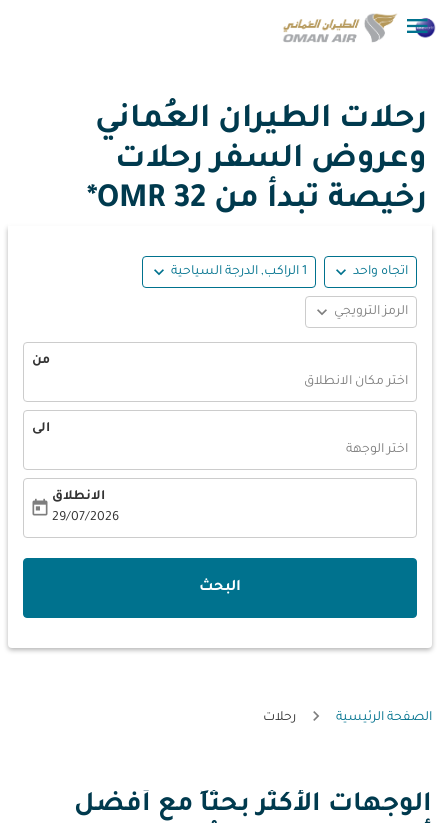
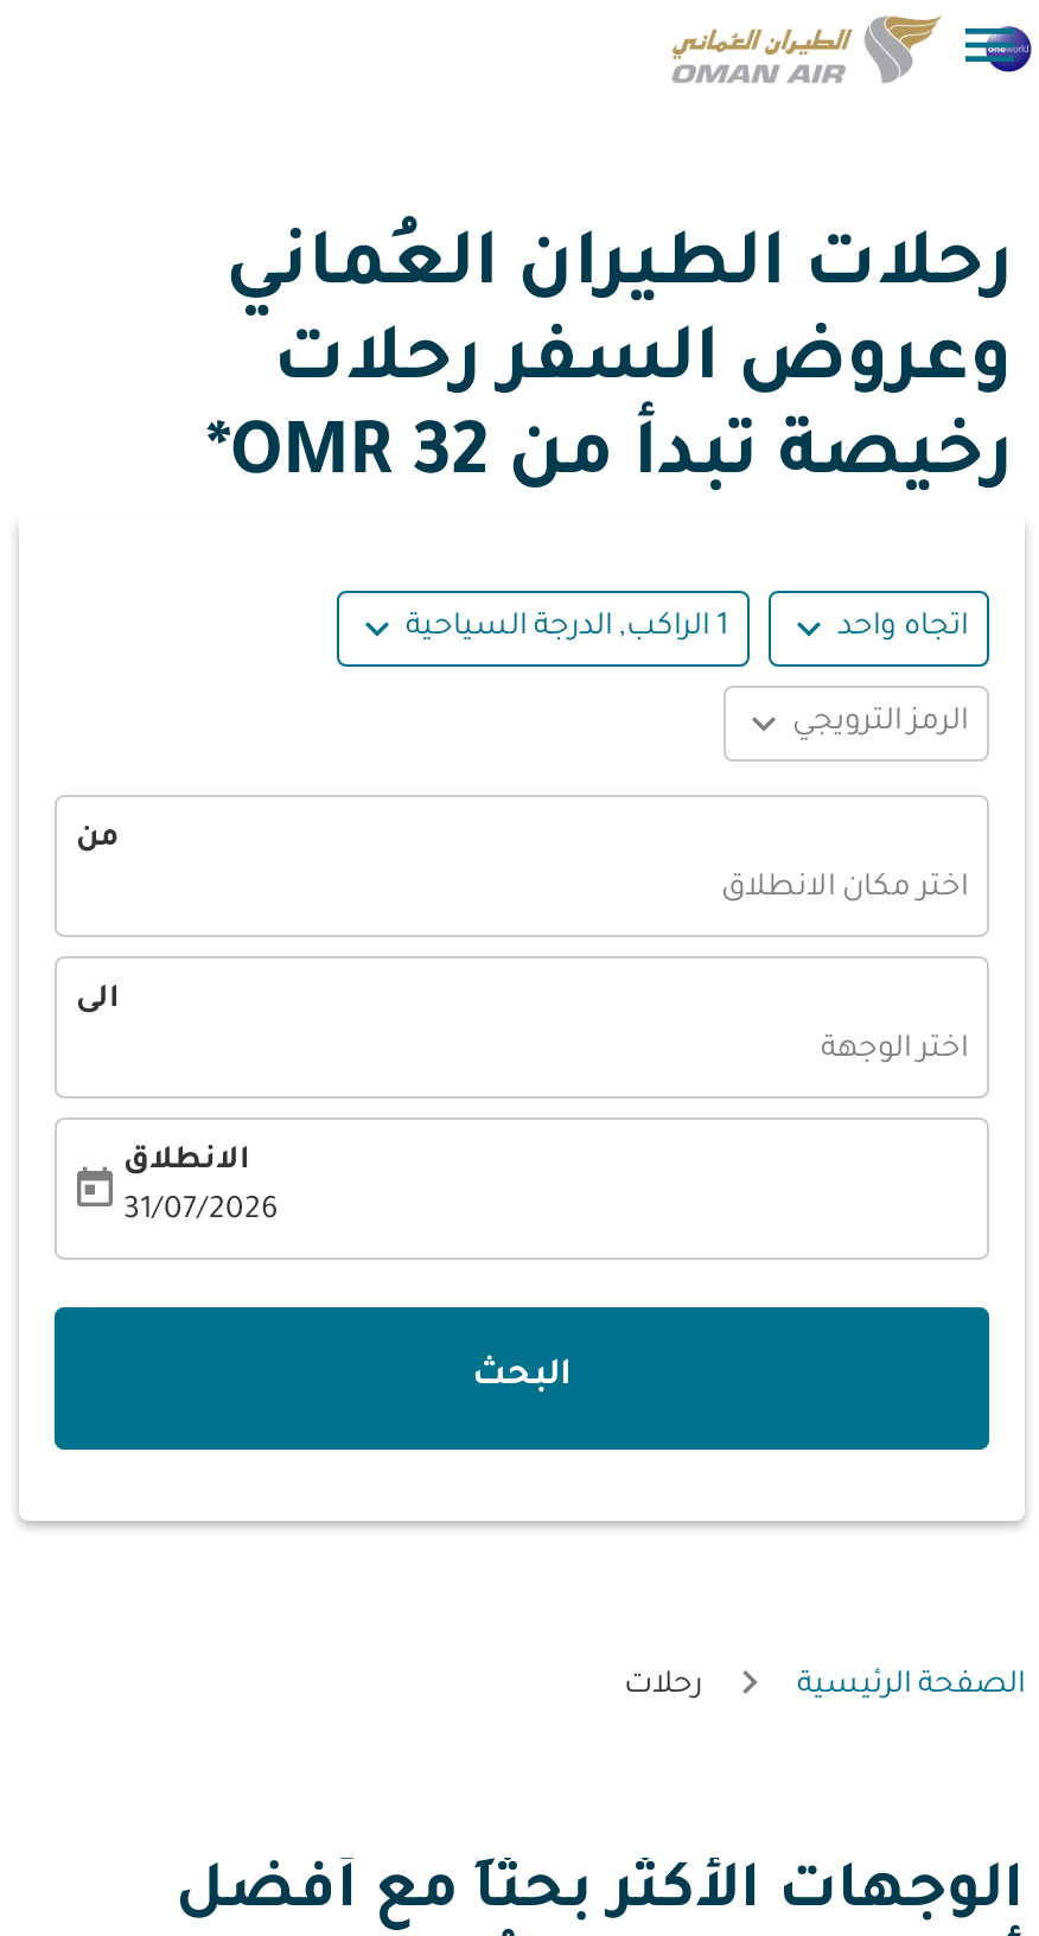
[52,511,119,525] 29/07/2026 -> [123,1196,278,1229] 31/07/2026

